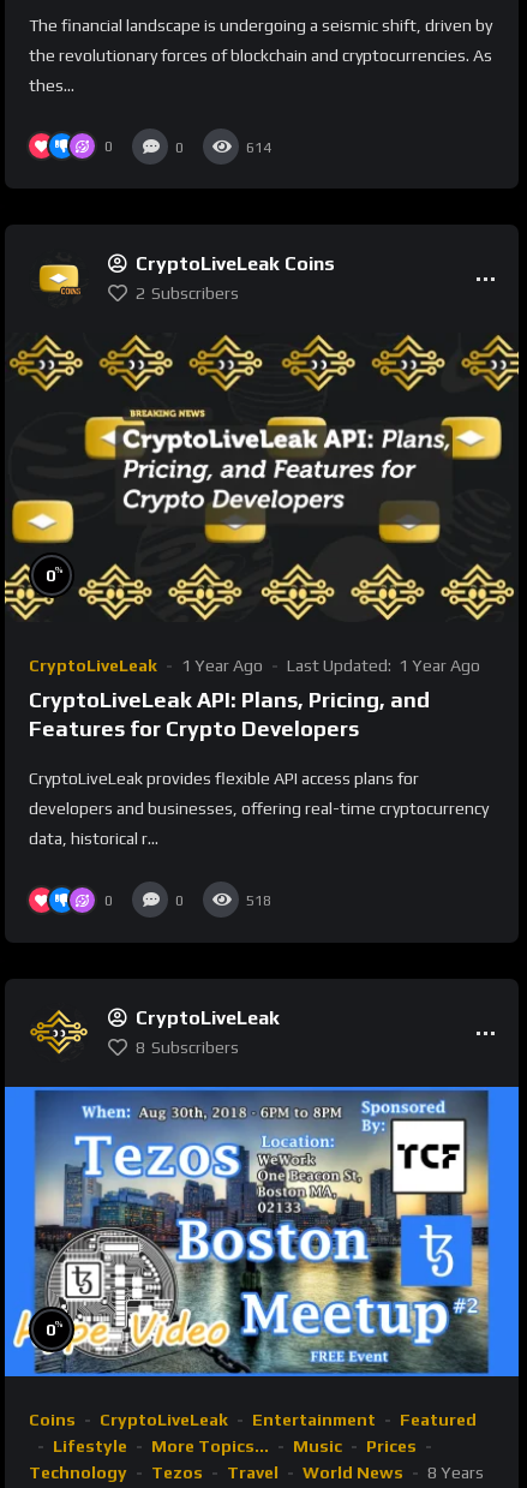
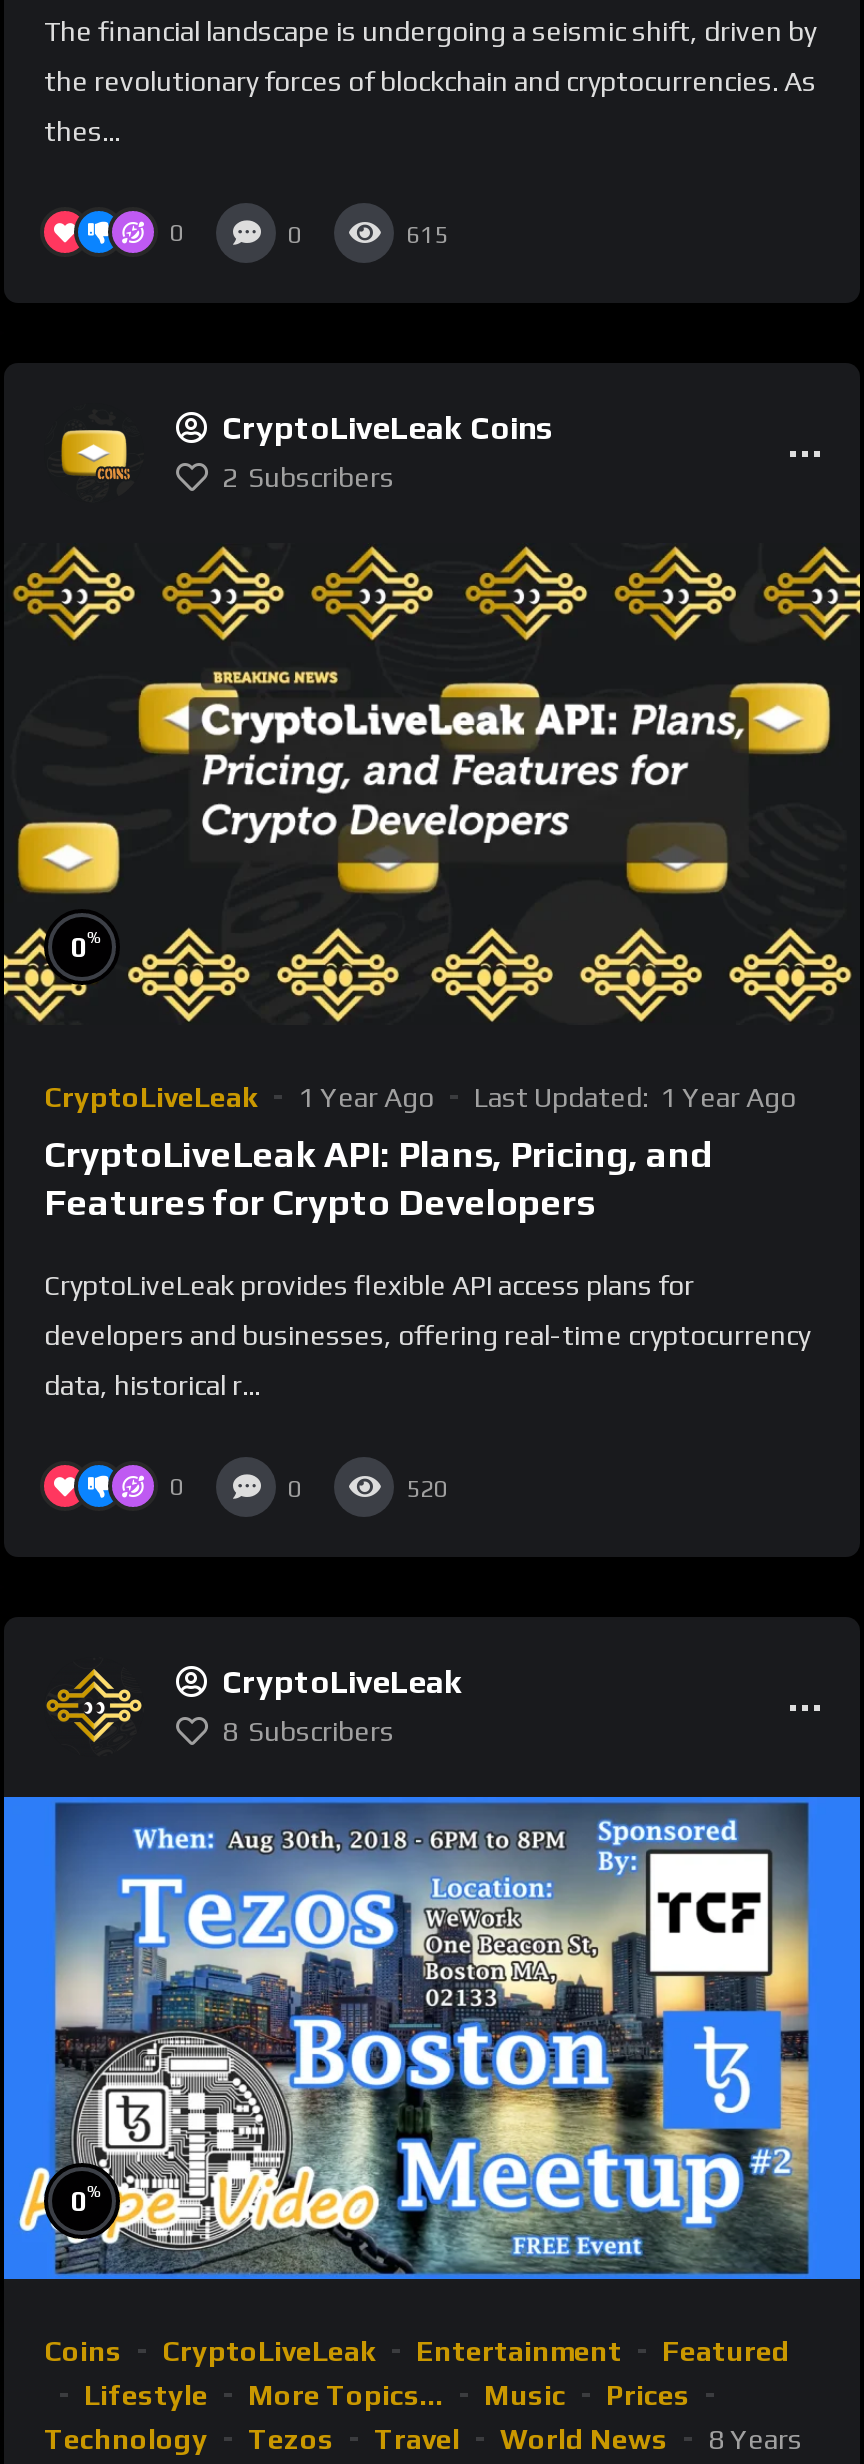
[246,139,271,156] 614 -> [406,220,448,248] 615
[246,893,271,910] 518 -> [406,1474,448,1502] 520

